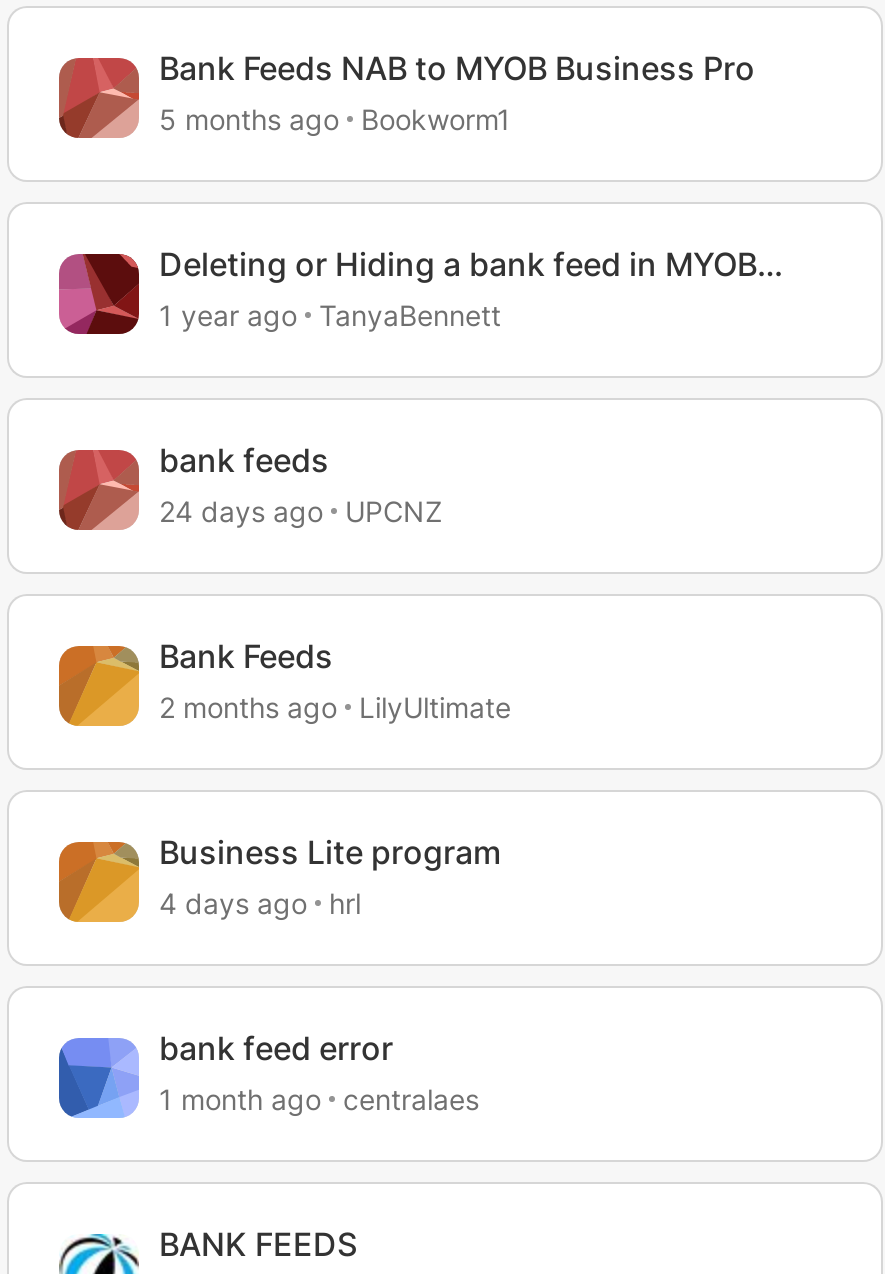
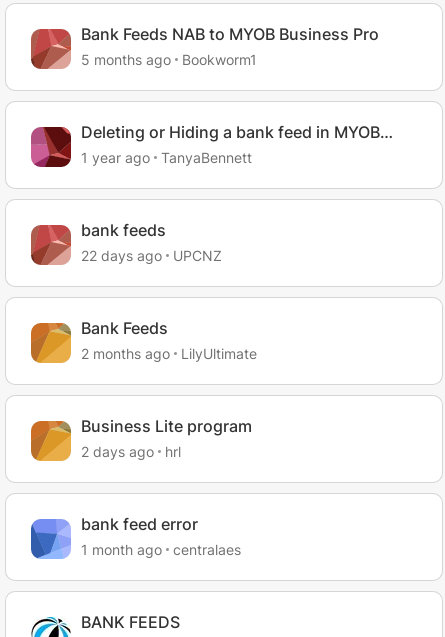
[159,494,443,528] 24 days ago UPCNZ -> [81,247,222,264] 22 days ago UPCNZ
[159,886,361,920] 4 days ago hrl -> [81,443,181,460] 2 days ago hrl

